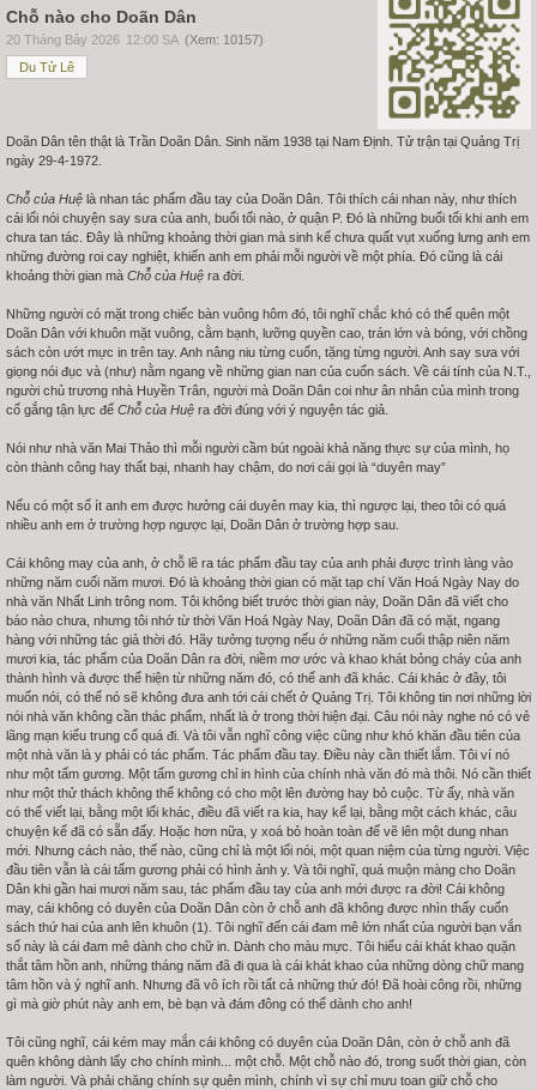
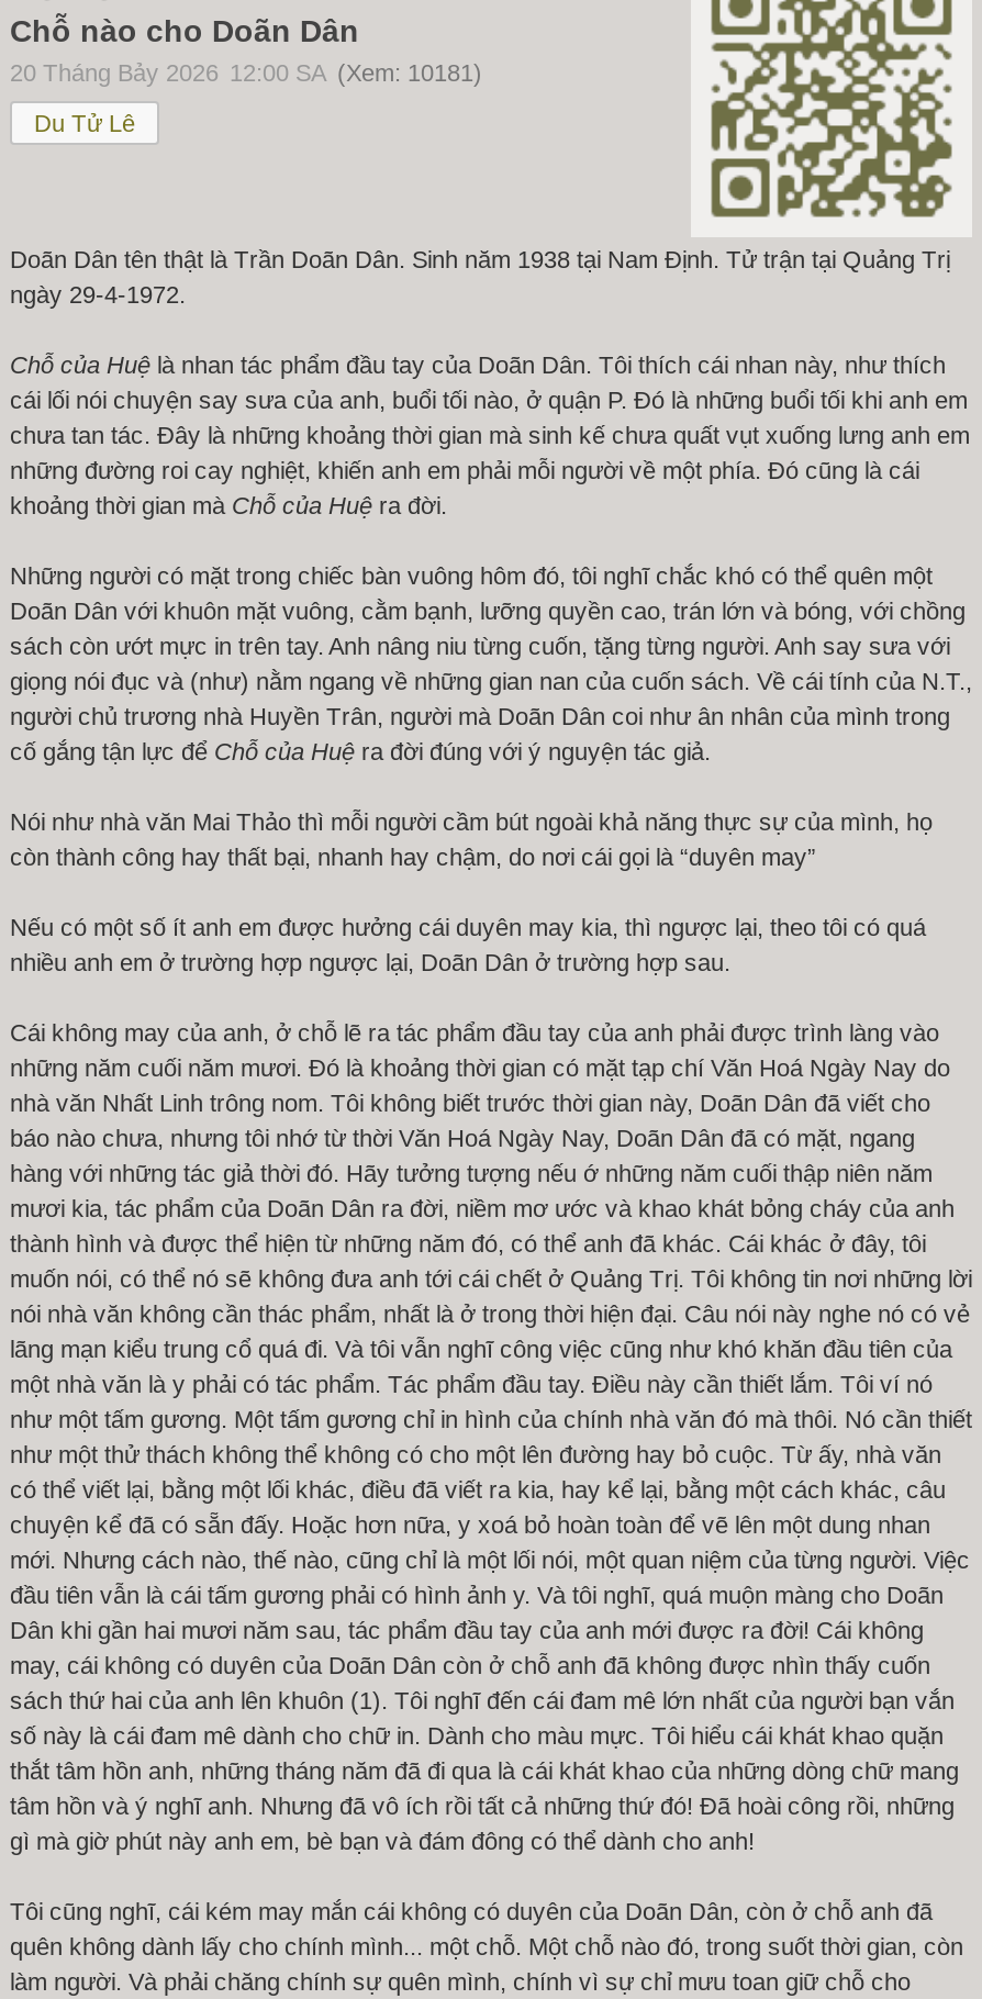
[6,32,264,47] 20 Tháng Bảy 2026 12:00 SA (Xem: 10157) -> [10,59,482,85] 20 Tháng Bảy 2026 12:00 SA (Xem: 10181)

